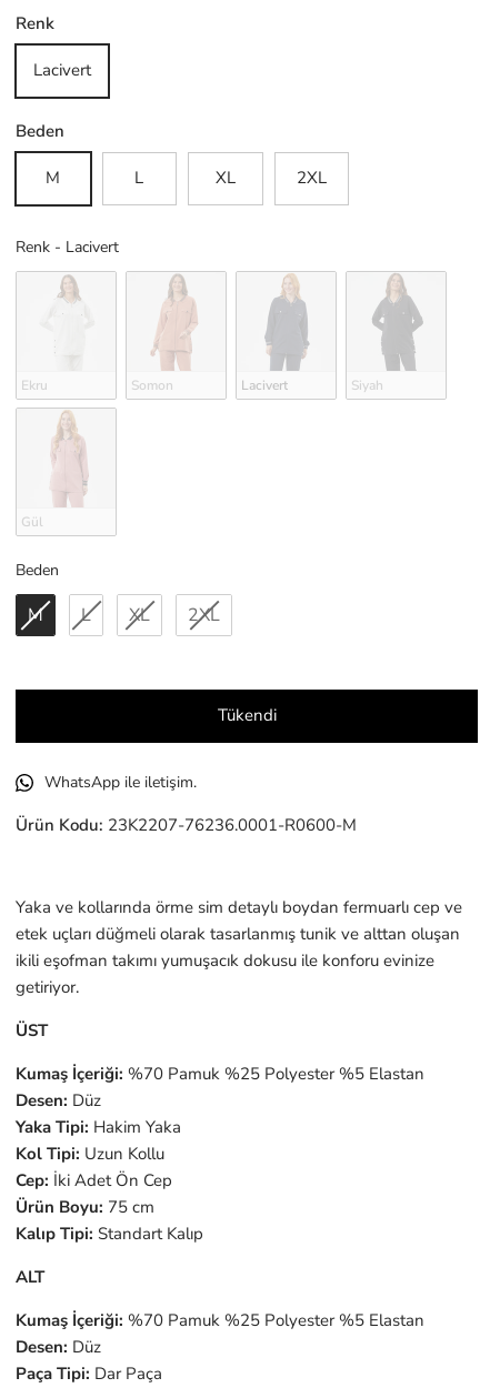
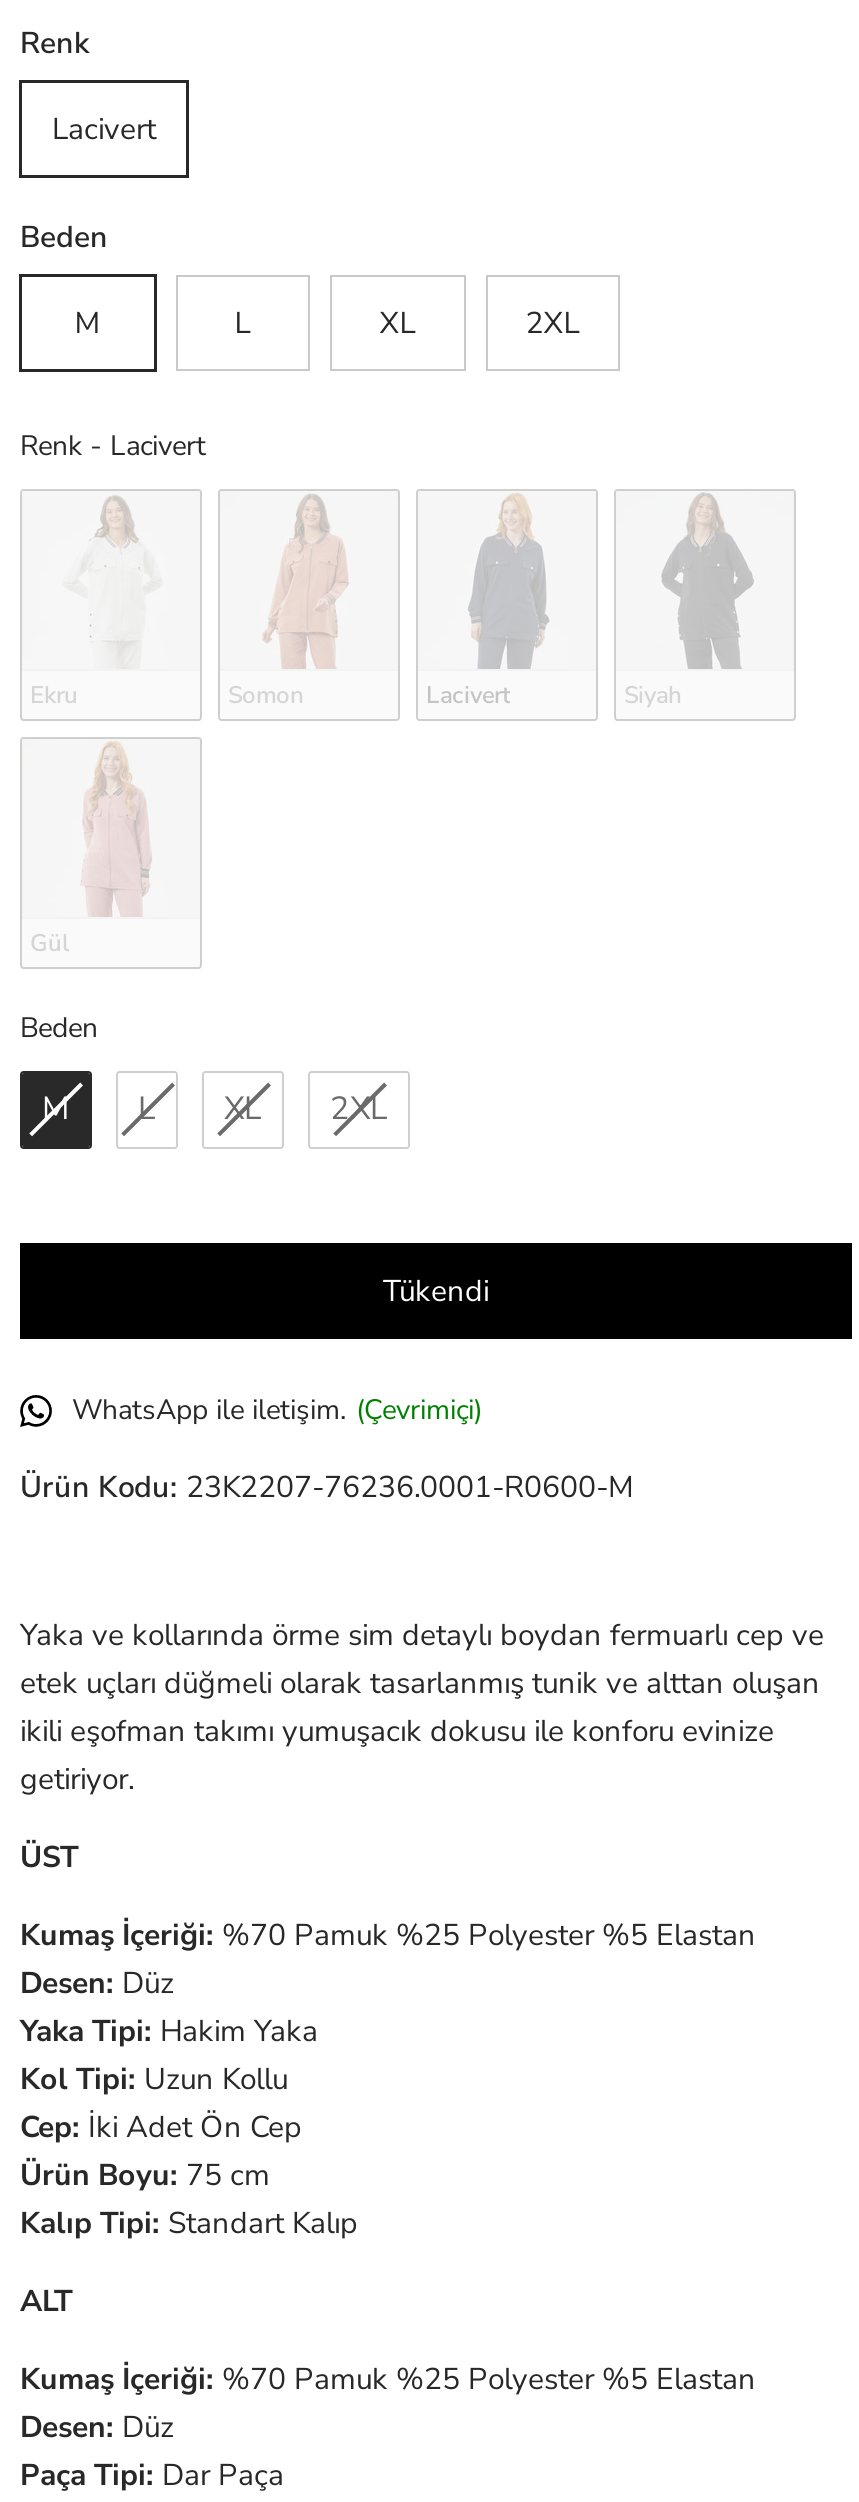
[44,772,197,793] WhatsApp ile iletişim. -> [72,1392,482,1430] WhatsApp ile iletişim. (Çevrimiçi)

